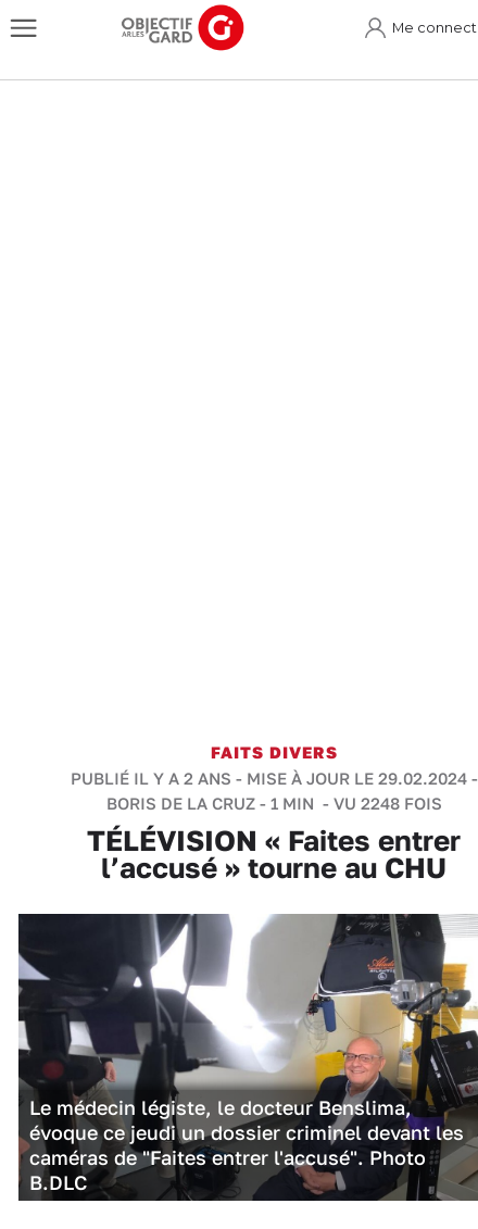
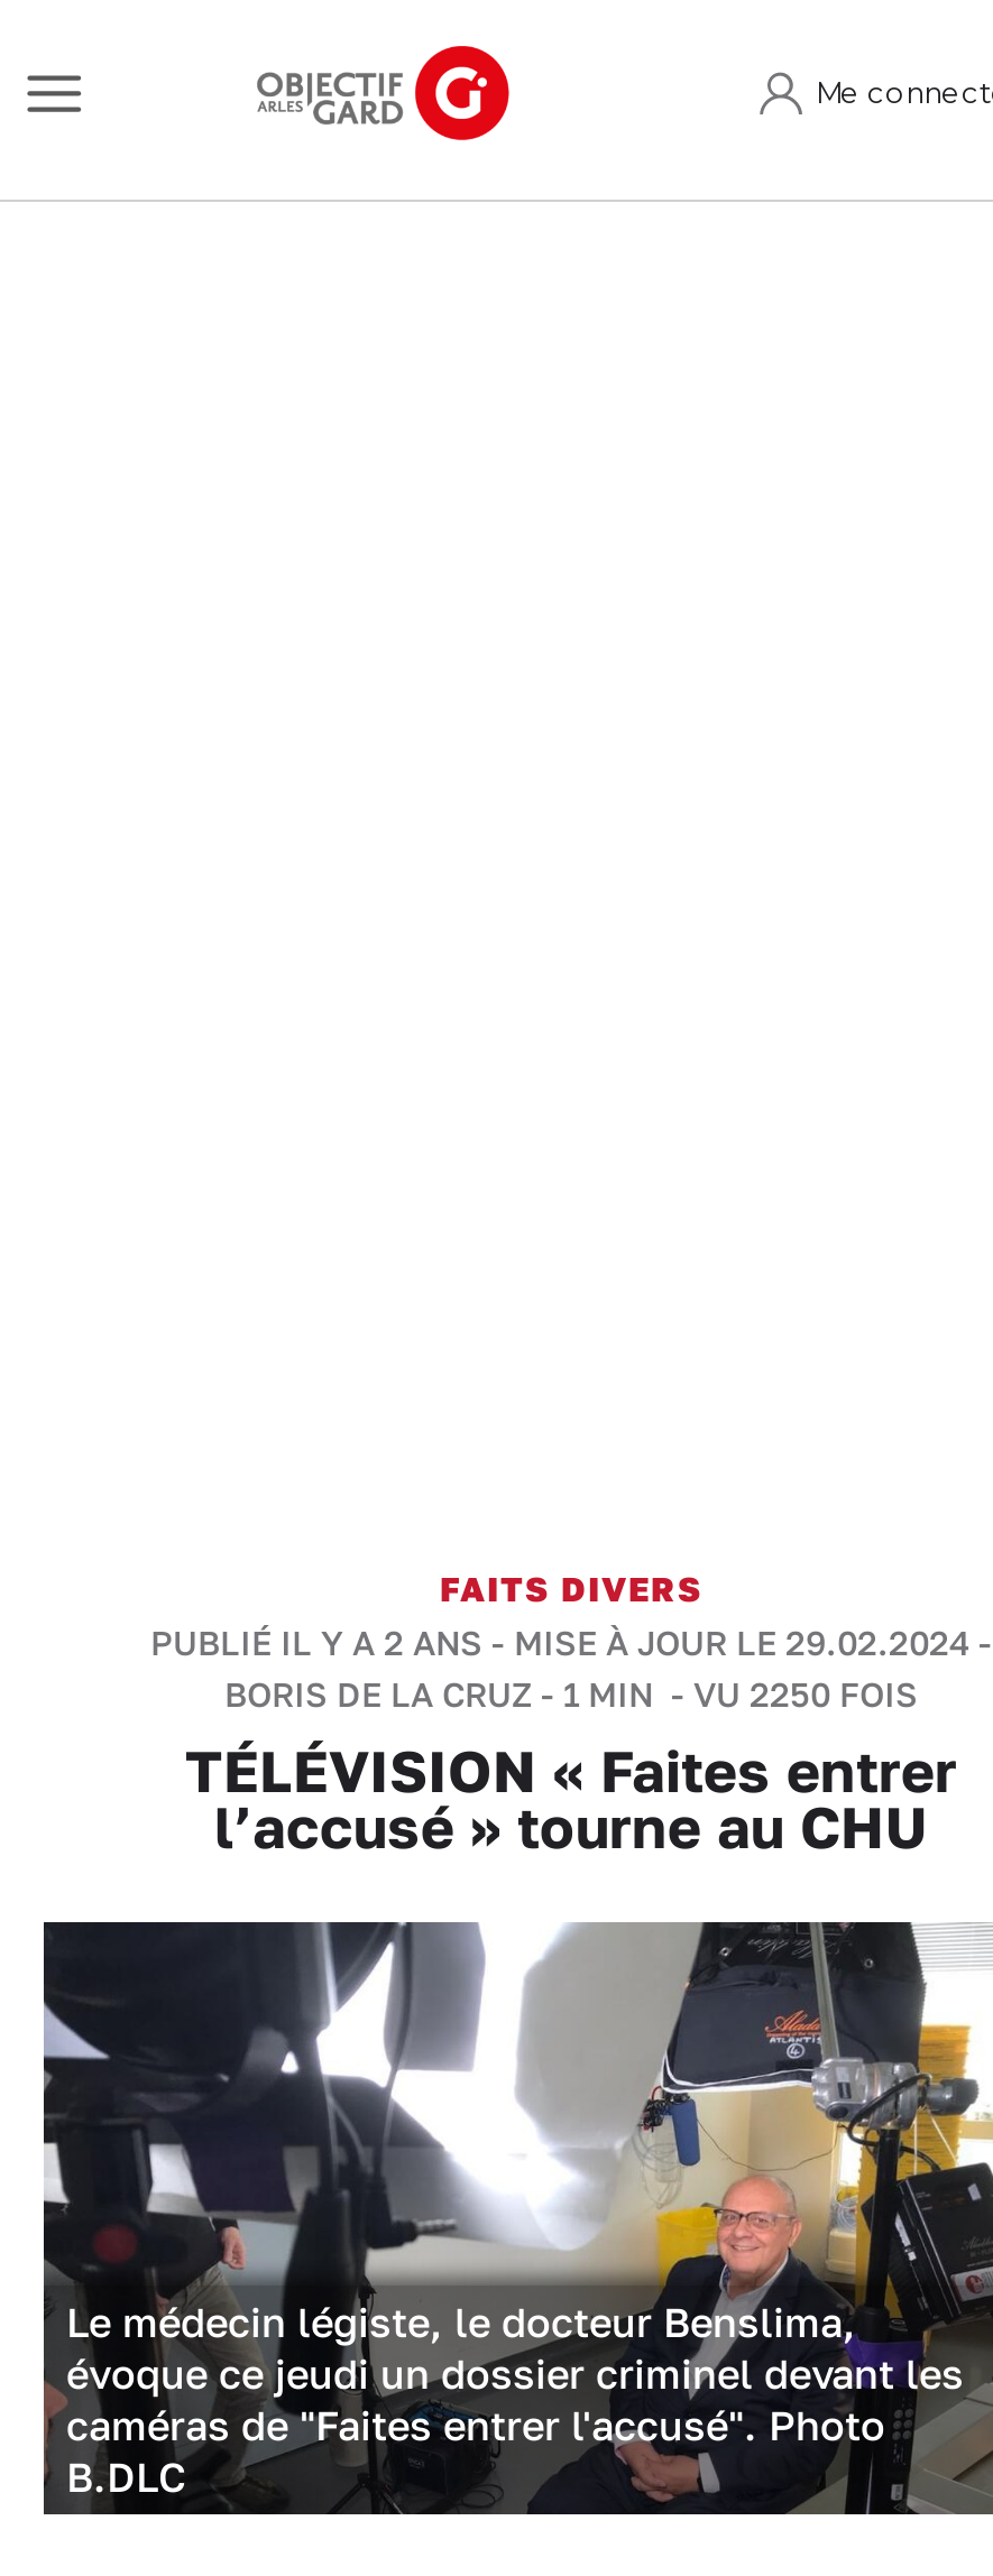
[106,793,442,813] BORIS DE LA CRUZ - 1 MIN - VU 2248 FOIS -> [224,1673,918,1714] BORIS DE LA CRUZ - 1 MIN - VU 2250 FOIS

